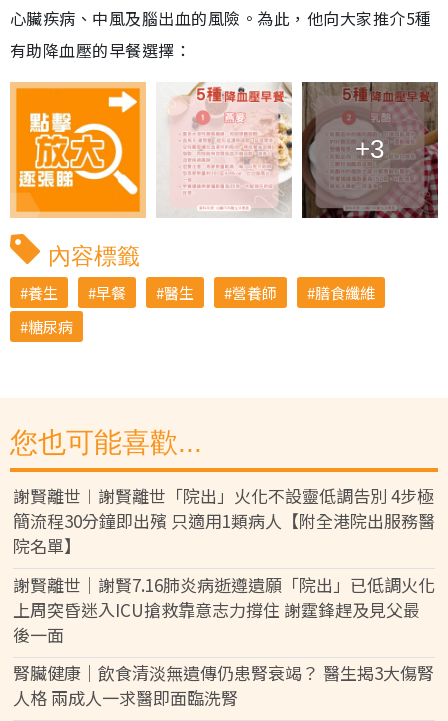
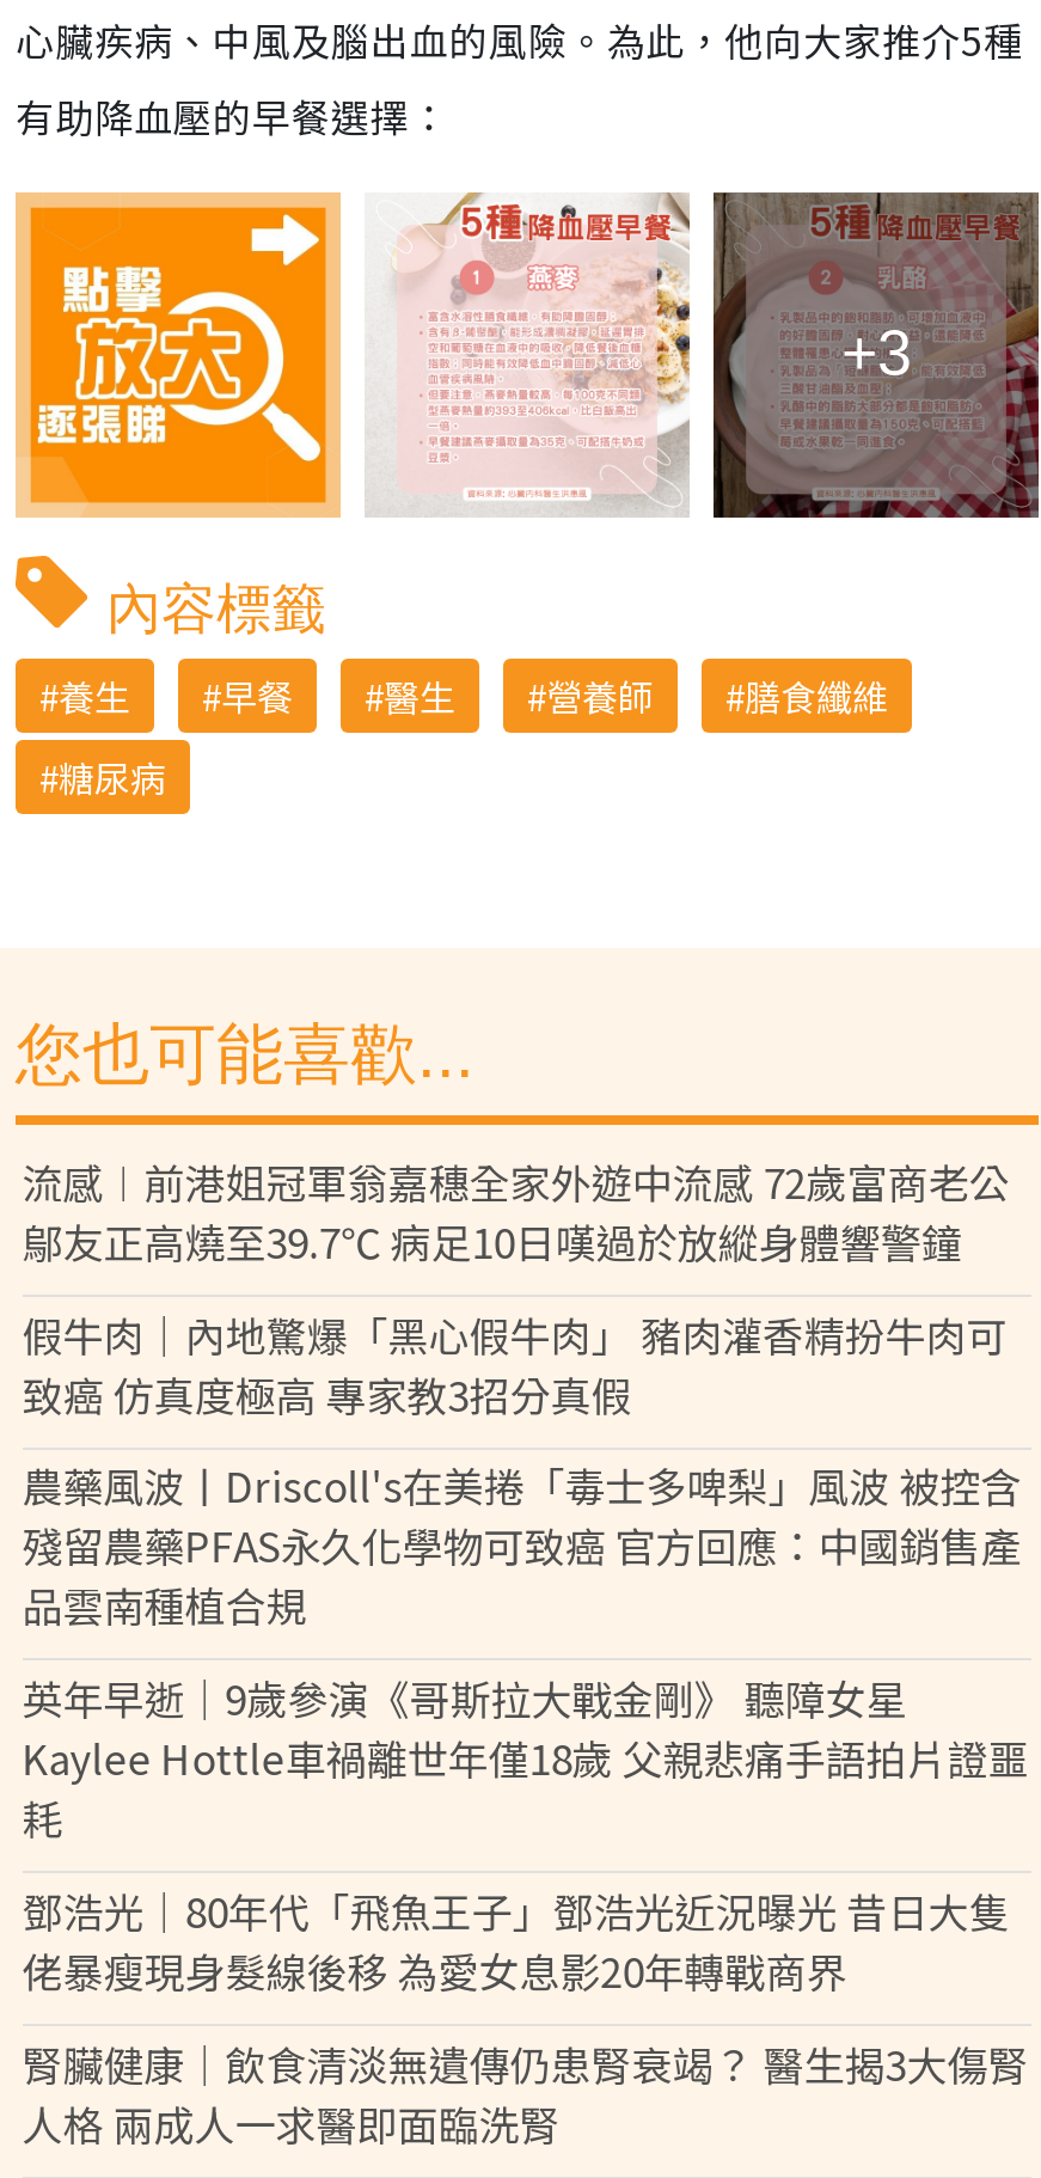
[13,483,435,647] 謝賢離世︱謝賢離世「院出」火化不設靈低調告別 4步極 | 簡流程30分鐘即出殯 只適用1類病人【附全港院出服務醫 | 院名單】 | 謝賢離世｜謝賢7.16肺炎病逝遵遺願「院出」已低調火化 | 上周突昏迷入ICU搶救靠意志力撐住 謝霆鋒趕及見父最 | 後一面 -> [22,1151,1029,2000] 流感︱前港姐冠軍翁嘉穗全家外遊中流感 72歲富商老公 | 鄔友正高燒至39.7℃ 病足10日嘆過於放縱身體響警鐘 | 假牛肉｜內地驚爆「黑心假牛肉」 豬肉灌香精扮牛肉可 | 致癌 仿真度極高 專家教3招分真假 | 農藥風波丨Driscoll's在美捲「毒士多啤梨」風波 被控含 | 殘留農藥PFAS永久化學物可致癌 官方回應：中國銷售產 | 品雲南種植合規 | 英年早逝｜9歲參演《哥斯拉大戰金剛》 聽障女星 | Kaylee Hottle車禍離世年僅18歲 父親悲痛手語拍片證噩 | 耗 | 鄧浩光｜80年代「飛魚王子」鄧浩光近況曝光 昔日大隻 | 佬暴瘦現身髮線後移 為愛女息影20年轉戰商界

